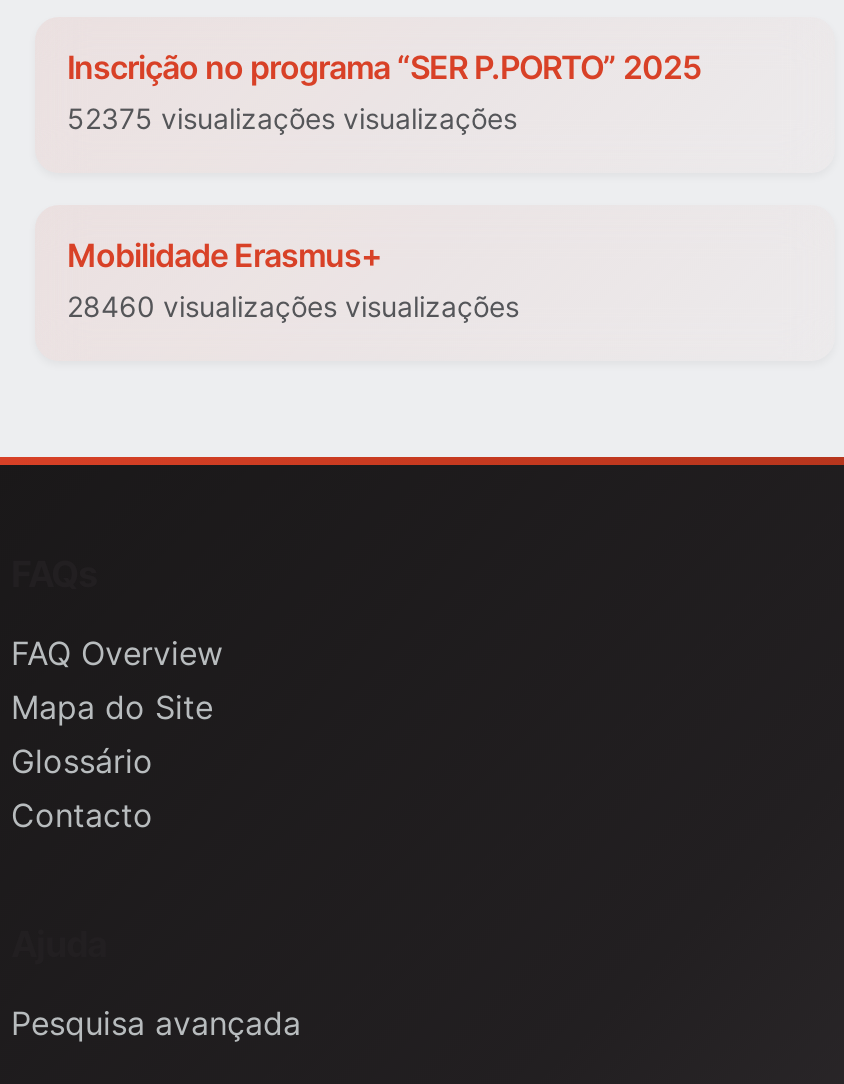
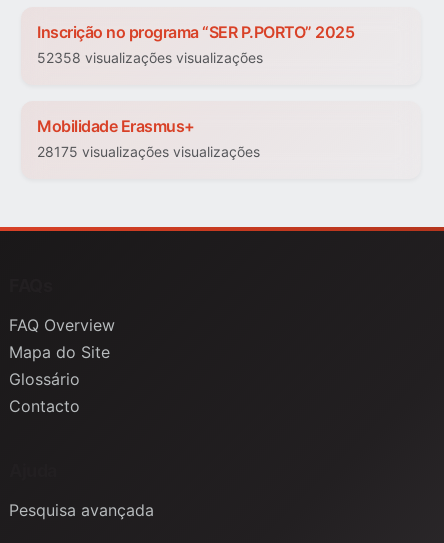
[67,102,517,136] 52375 visualizações visualizações -> [37,49,263,66] 52358 visualizações visualizações
[67,290,519,324] 28460 visualizações visualizações -> [37,143,260,160] 28175 visualizações visualizações

